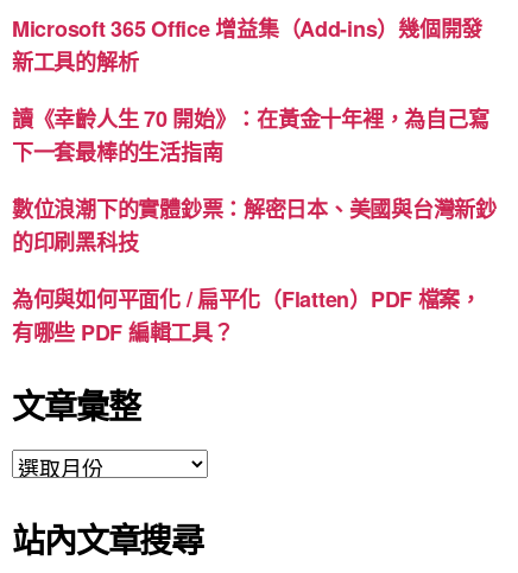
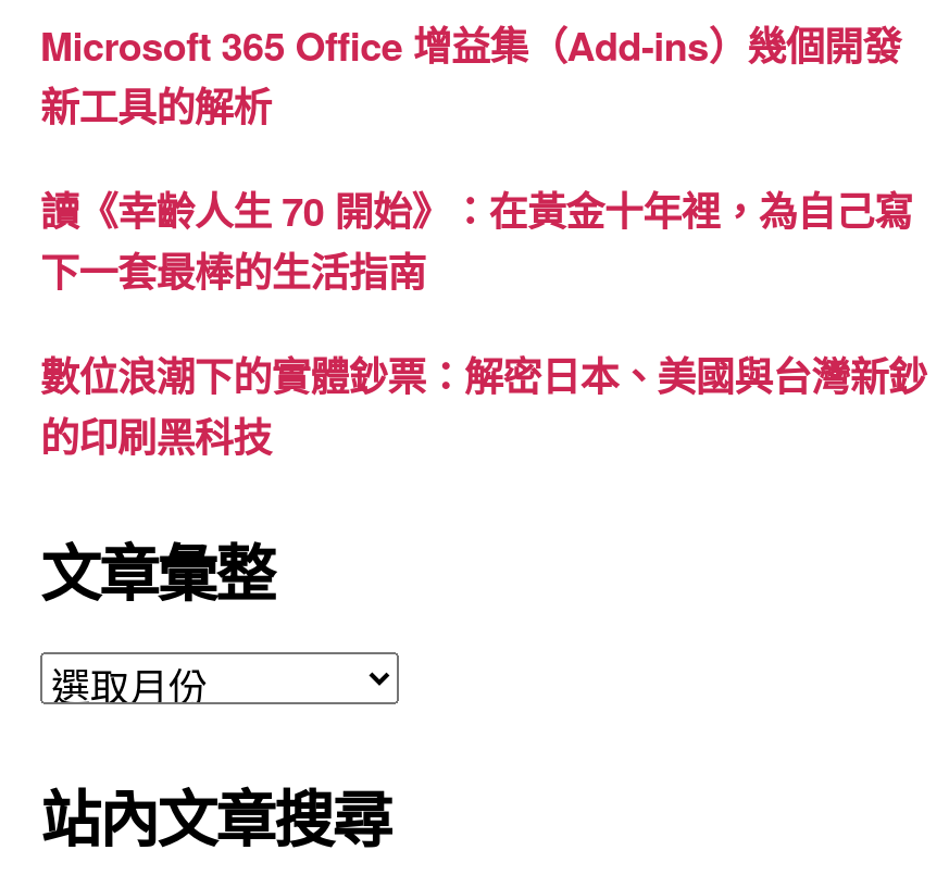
[12,284,481,348] 為何與如何平面化 / 扁平化（Flatten）PDF 檔案， | 有哪些 PDF 編輯工具？ -> none

